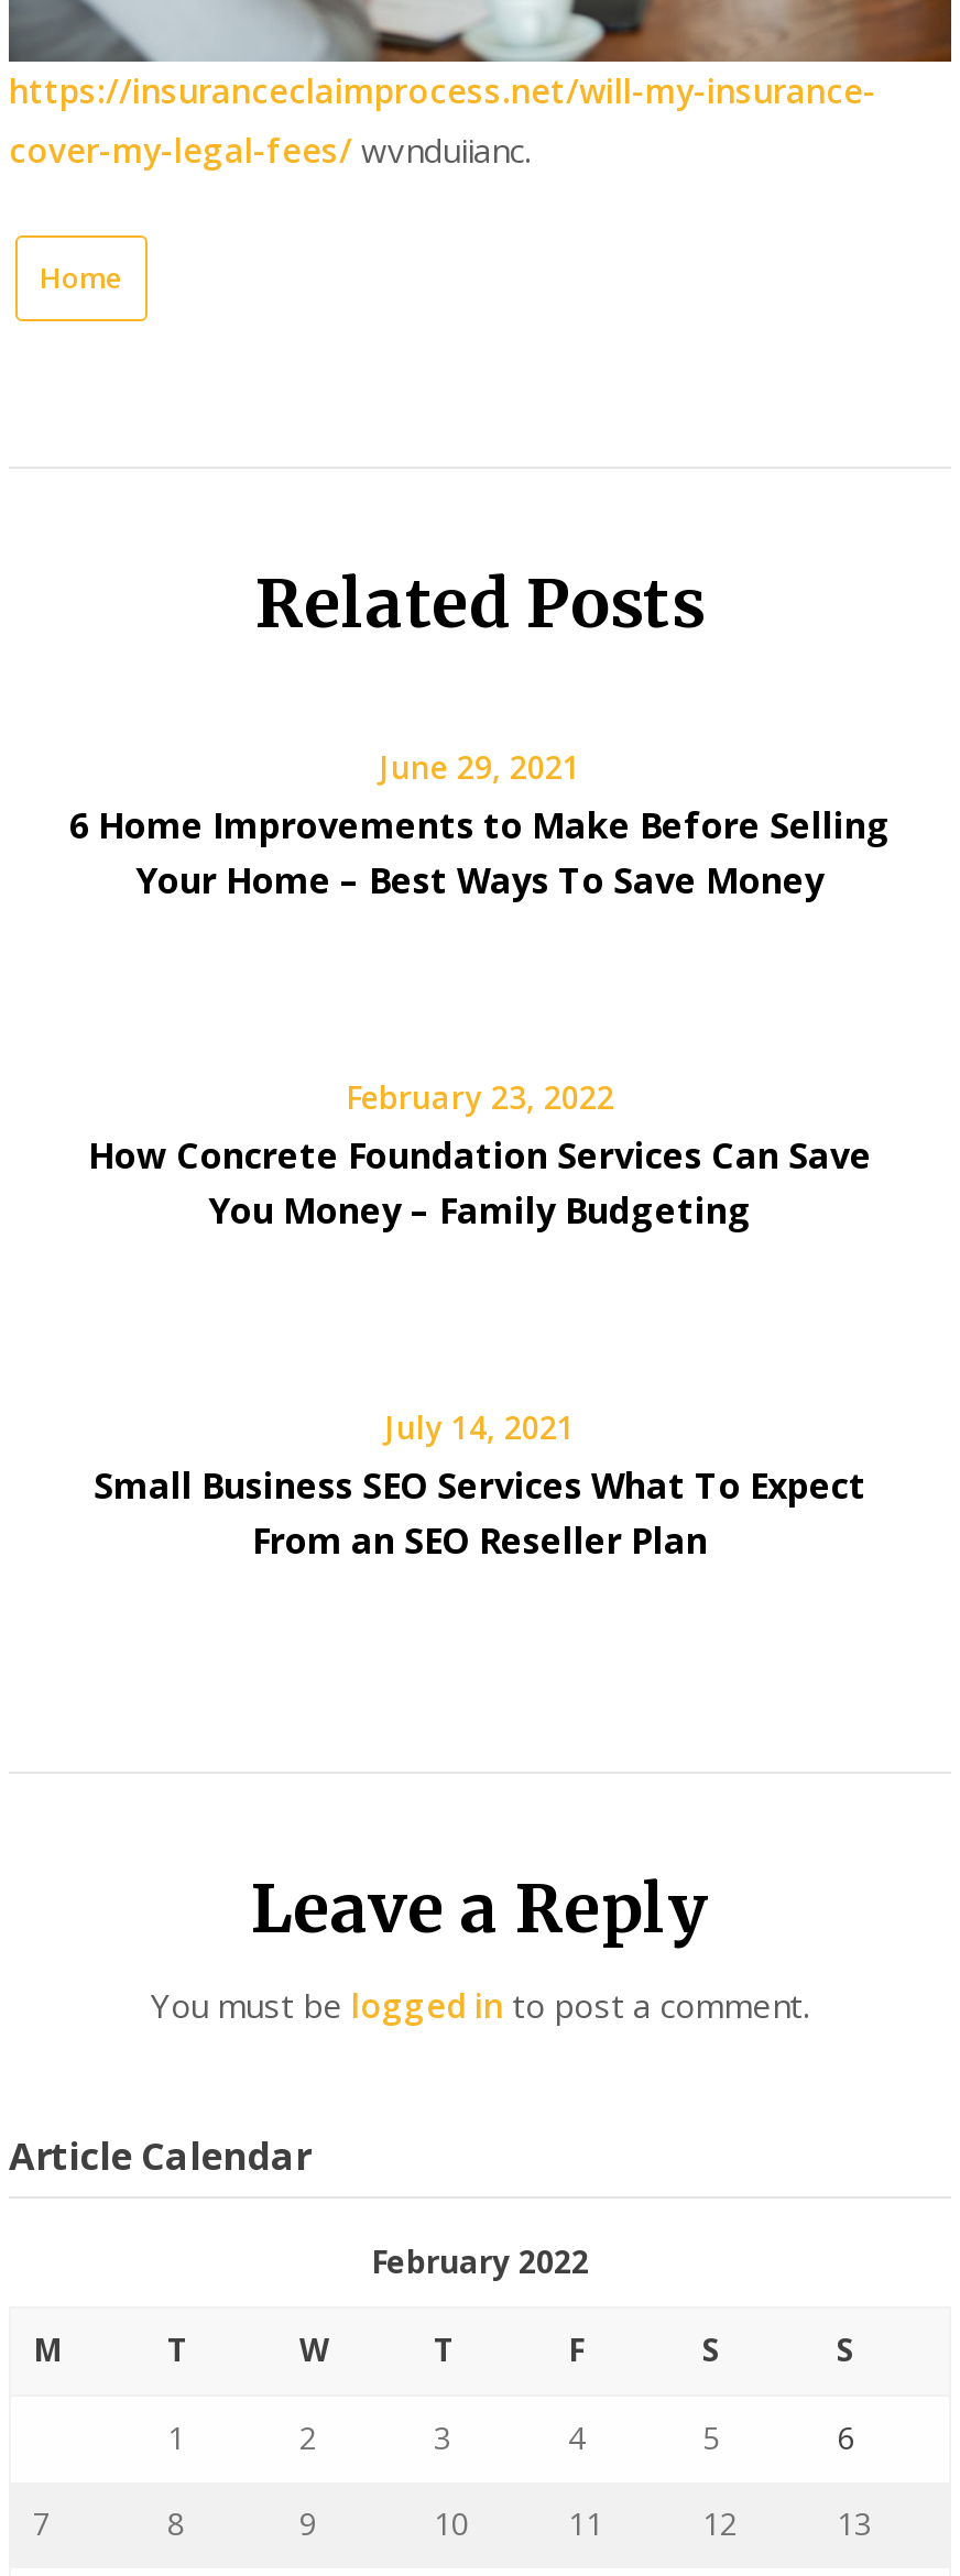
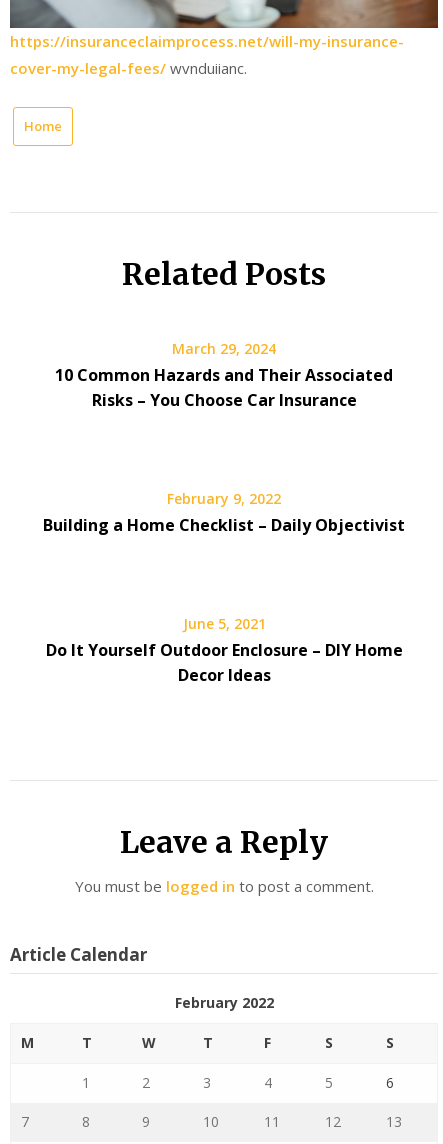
[69,745,891,904] June 29, 2021 | 6 Home Improvements to Make Before Selling | Your Home – Best Ways To Save Money -> [55,339,393,411] March 29, 2024 | 10 Common Hazards and Their Associated | Risks – You Choose Car Insurance
[88,1076,872,1234] February 23, 2022 | How Concrete Foundation Services Can Save | You Money – Family Budgeting -> [43,489,405,536] February 9, 2022 | Building a Home Checklist – Daily Objectivist
[94,1406,866,1564] July 14, 2021 | Small Business SEO Services What To Expect | From an SEO Reseller Plan -> [45,614,402,686] June 5, 2021 | Do It Yourself Outdoor Enclosure – DIY Home | Decor Ideas

